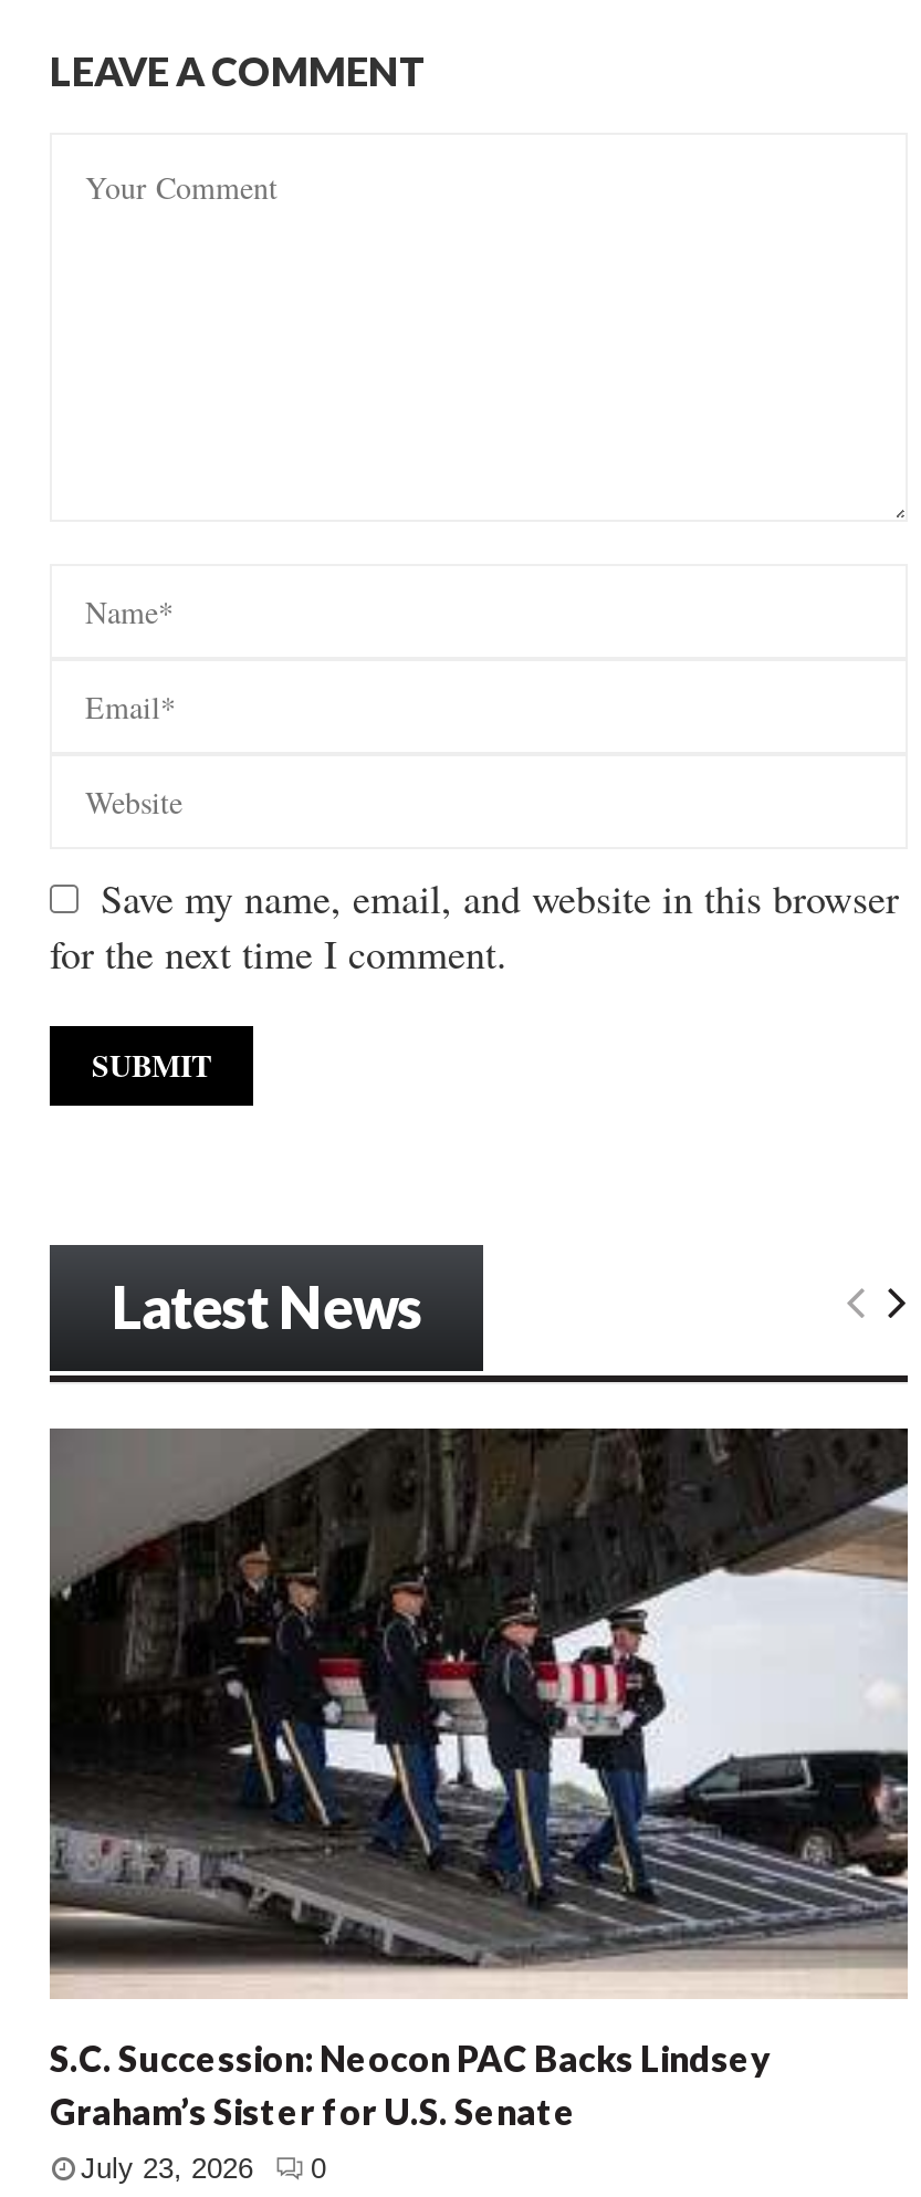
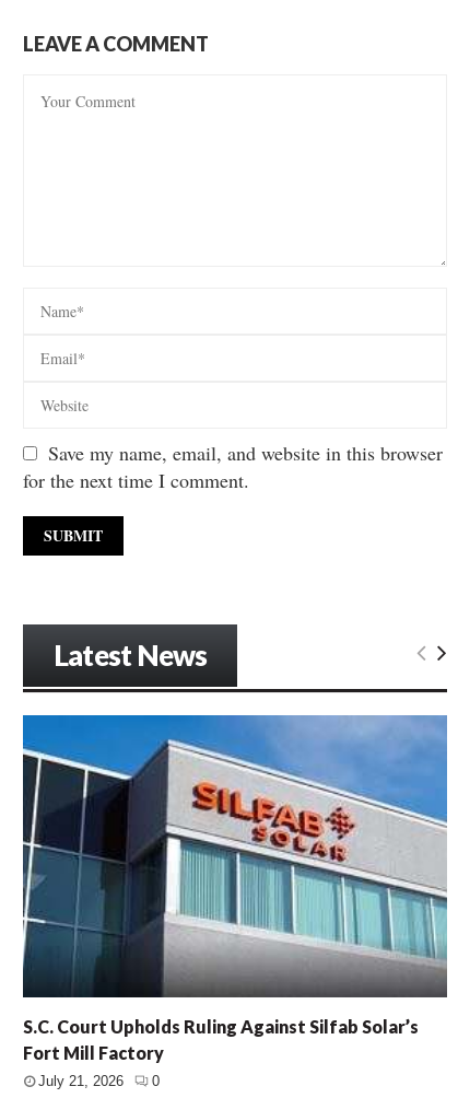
[48,1426,910,2133] [image] | S.C. Succession: Neocon PAC Backs Lindsey | Graham’s Sister for U.S. Senate -> [22,714,448,1063] [image] | S.C. Court Upholds Ruling Against Silfab Solar’s | Fort Mill Factory
[81,2153,326,2186] July 23, 2026 0 -> [38,1073,160,1090] July 21, 2026 0

